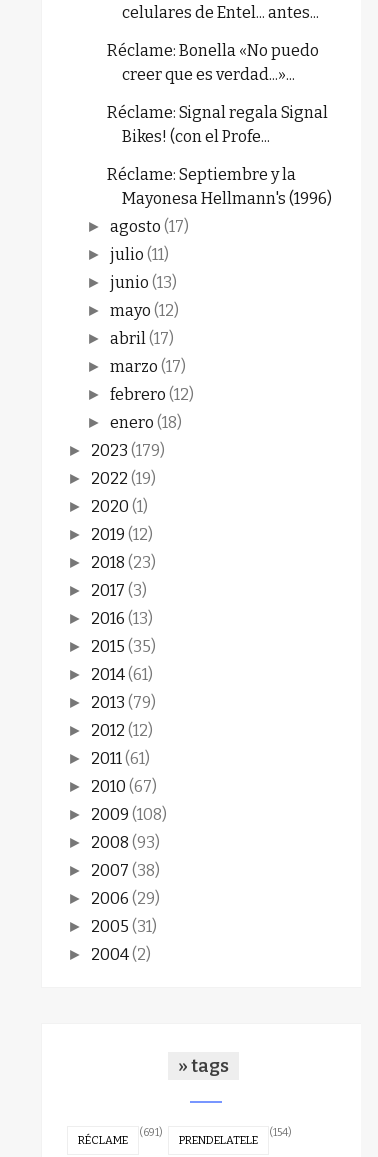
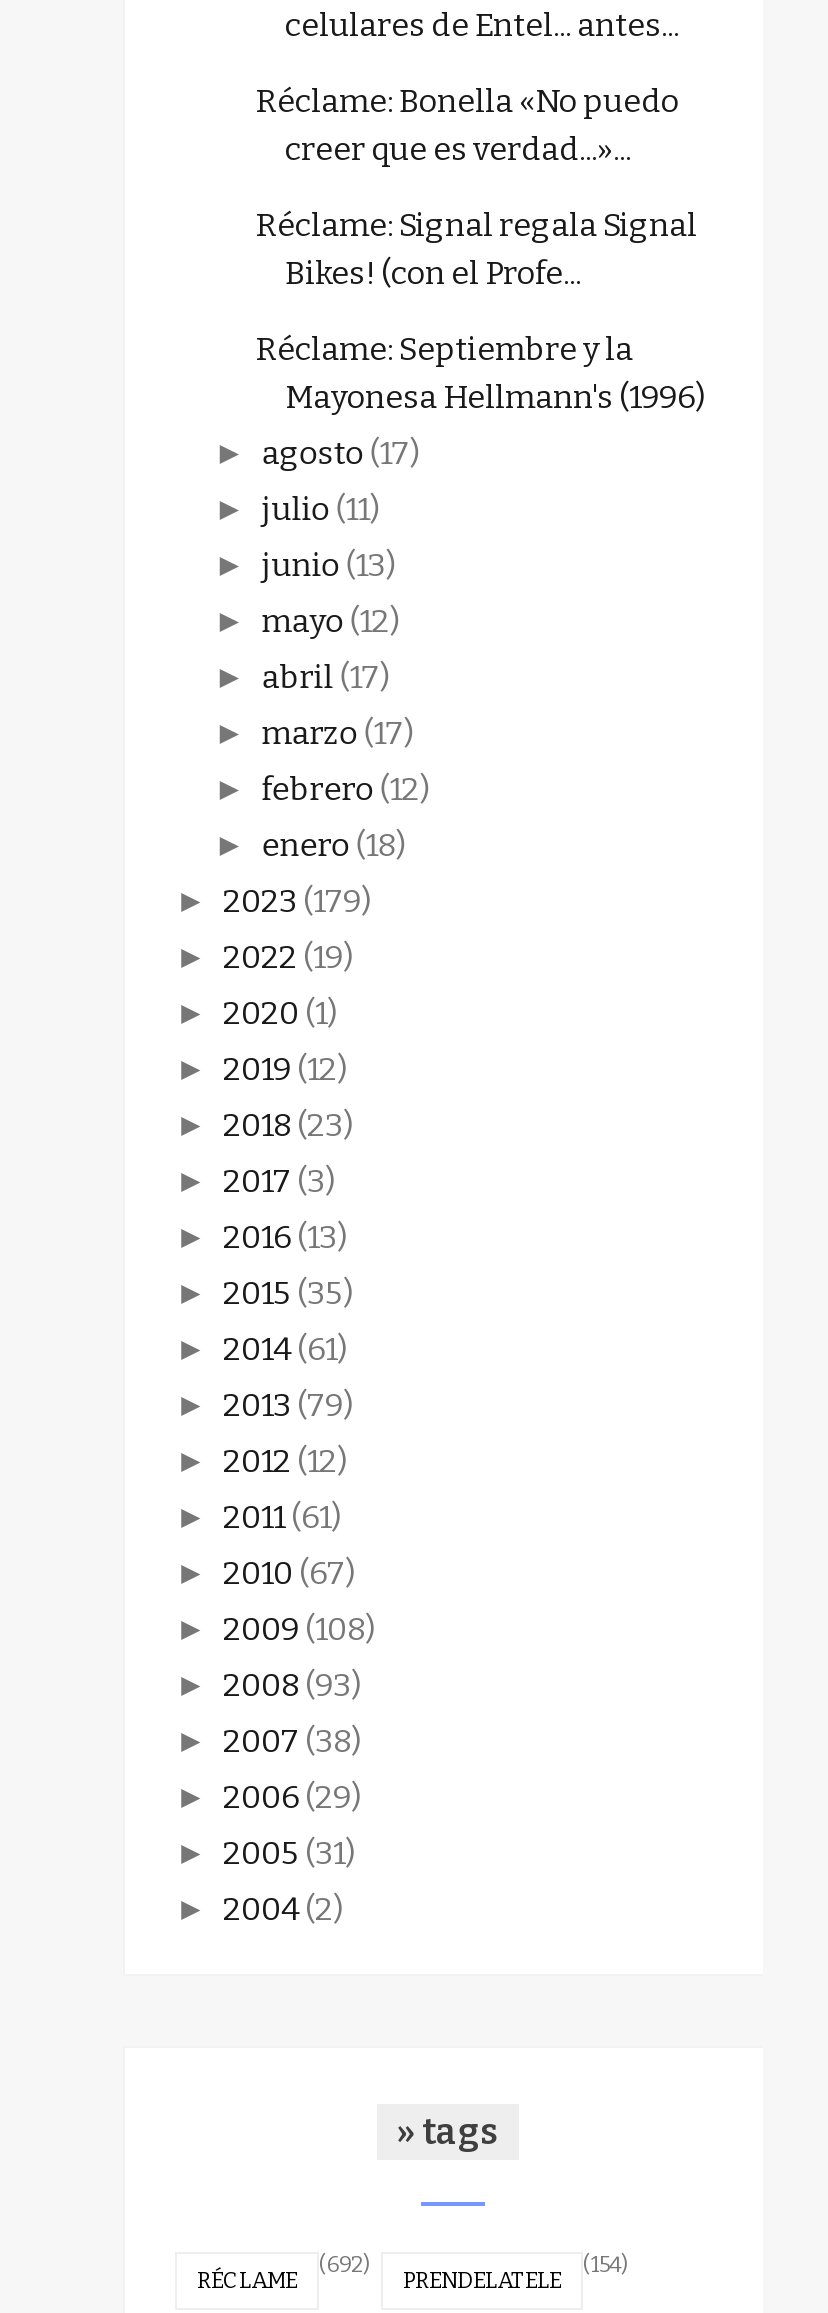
[139,1126,163,1139] (691) -> [319,2252,371,2278] (692)

